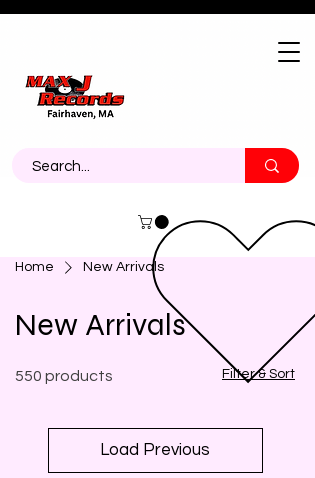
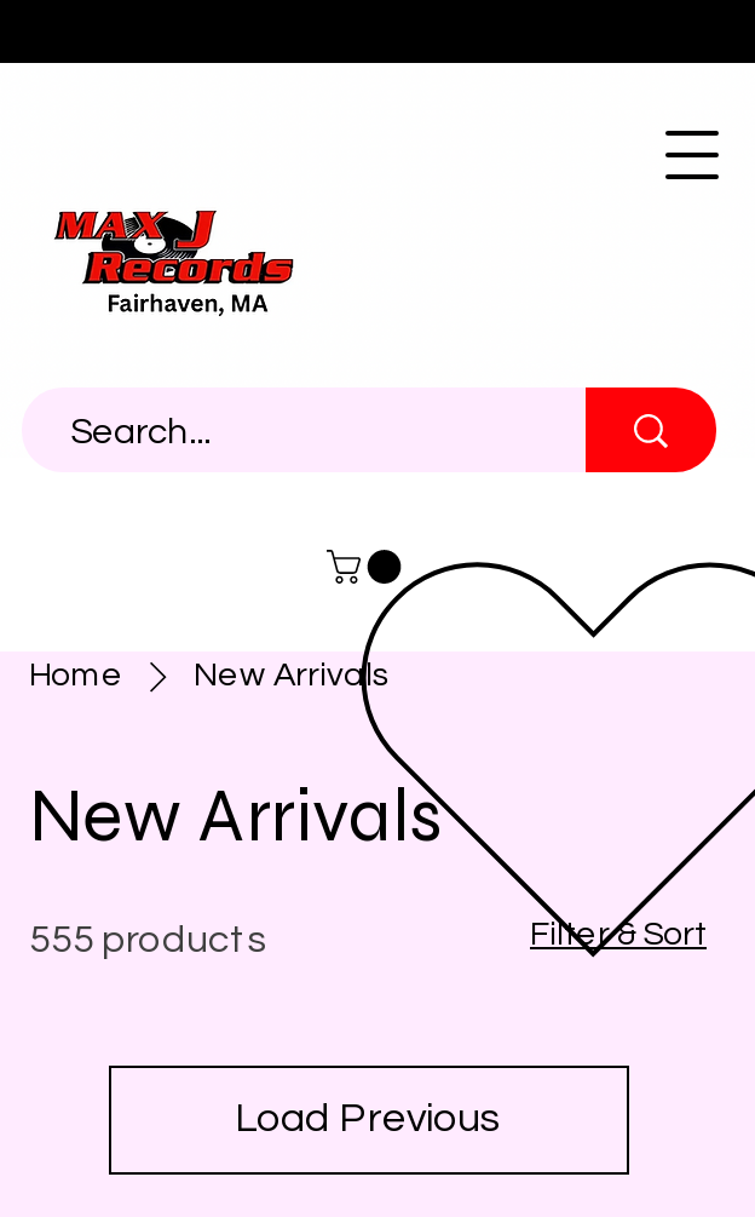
[15,368,113,384] 550 products -> [29,920,266,959] 555 products

